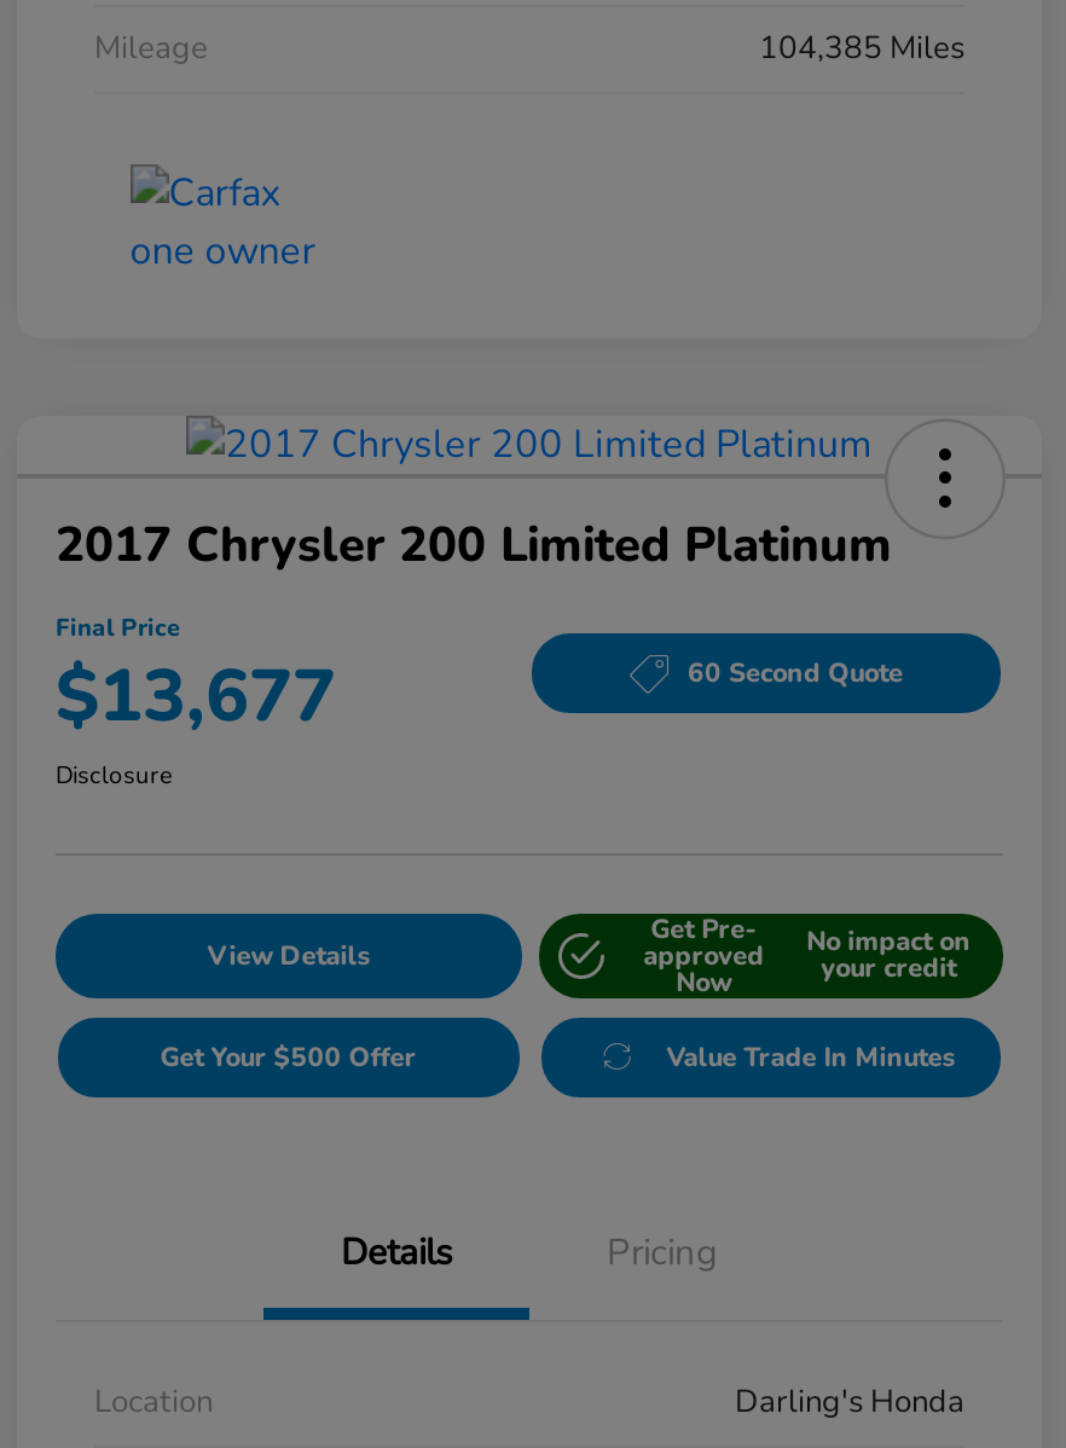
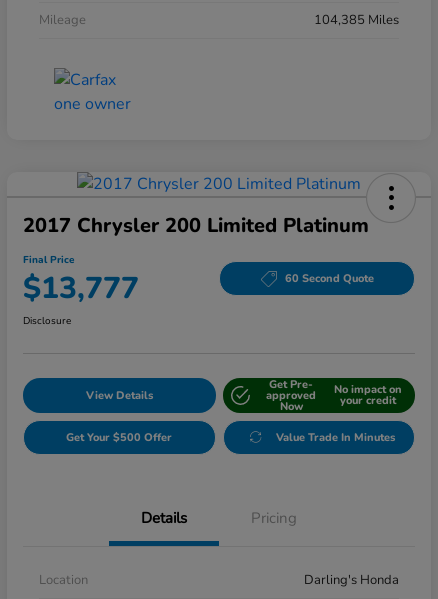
[56,647,336,746] $13,677 -> [23,268,139,309] $13,777

